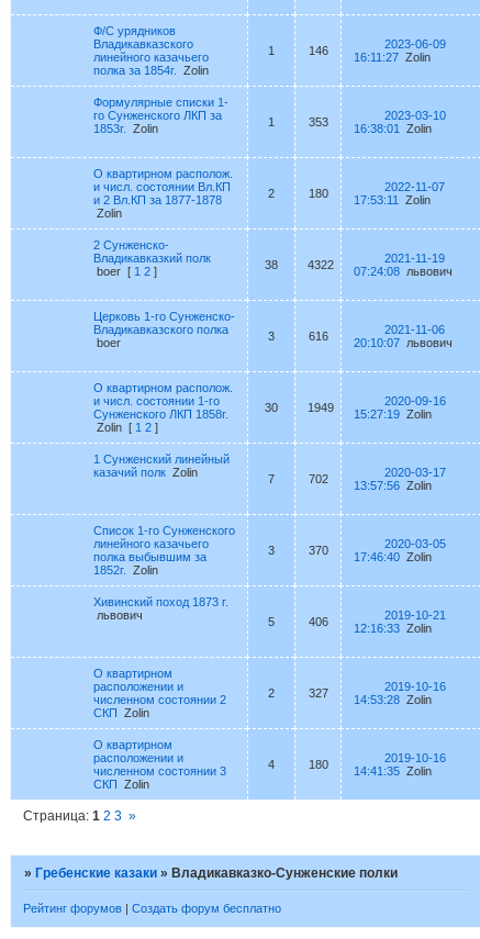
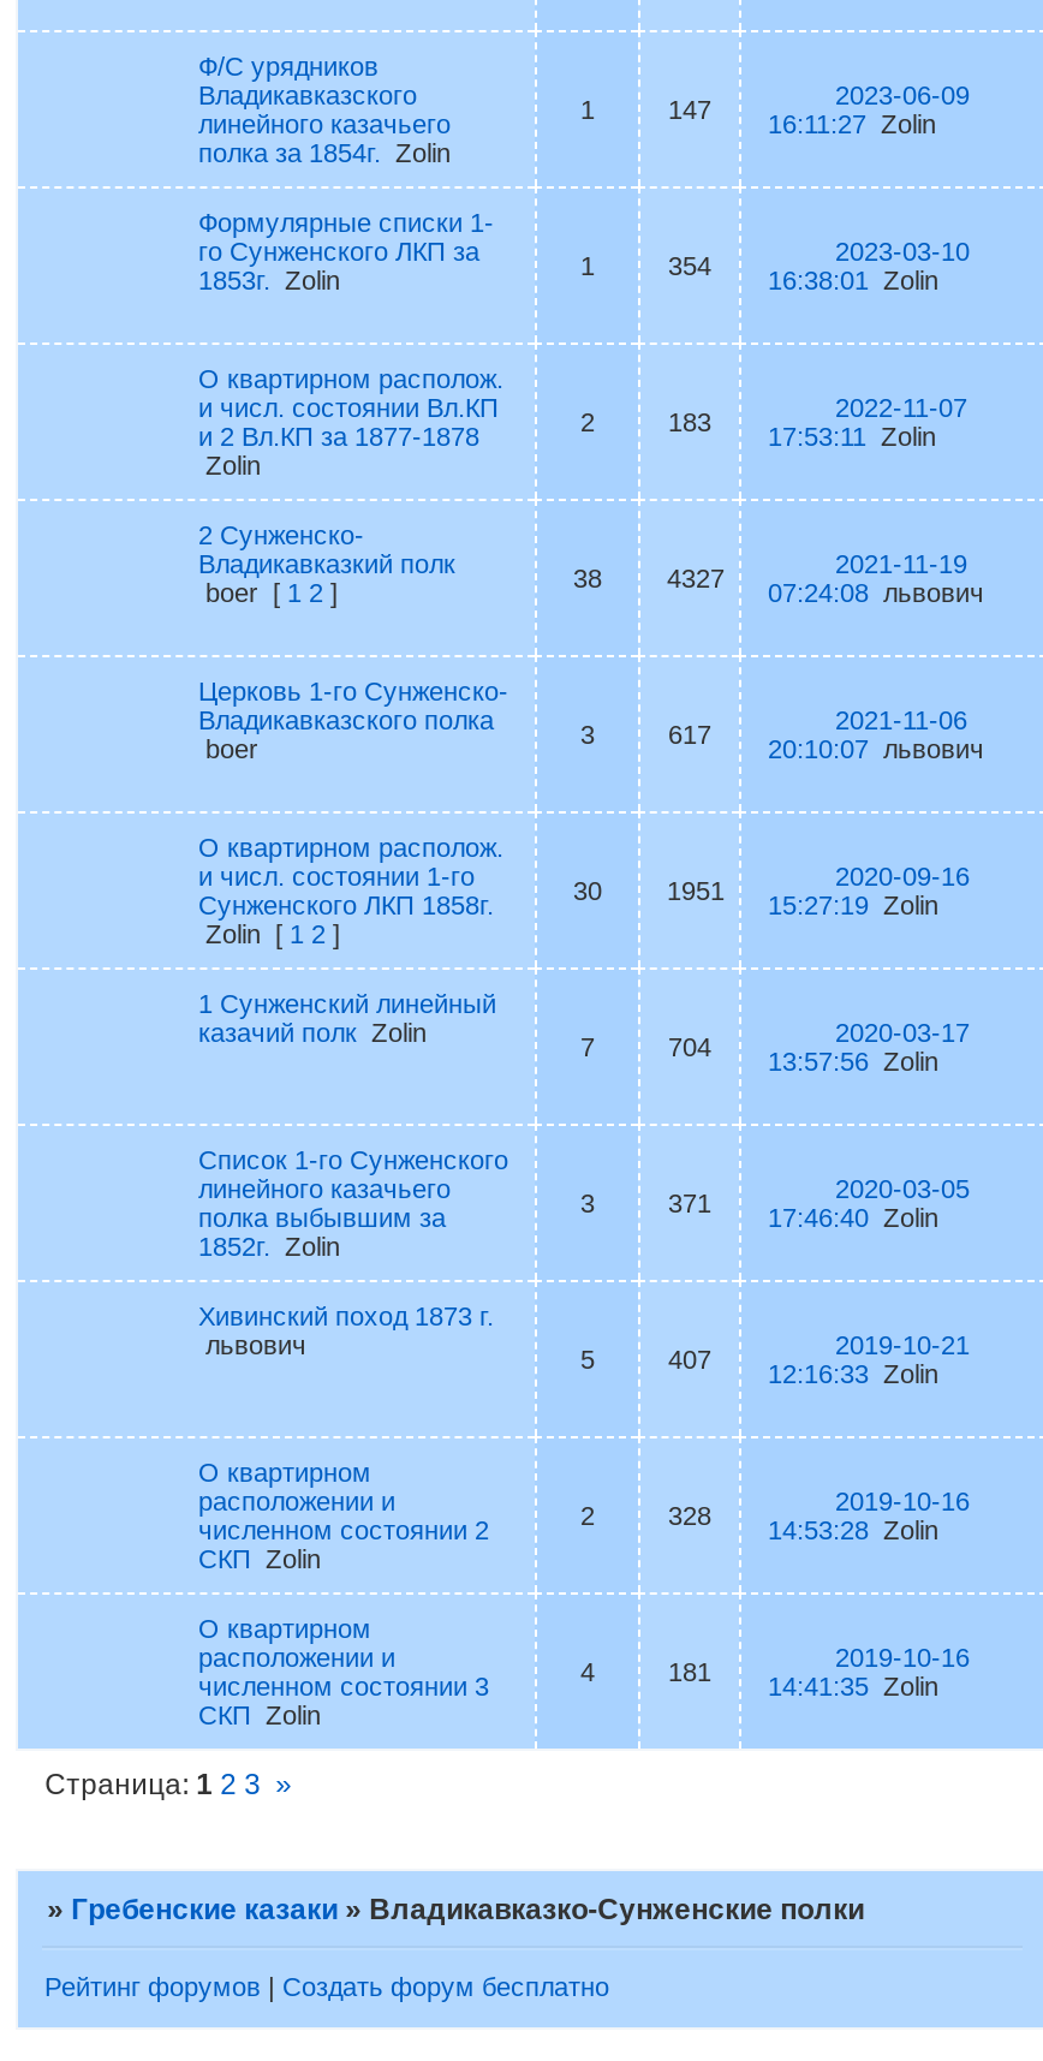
[308,44,431,64] 146 16:11:27 Zolin -> [668,95,936,138] 147 16:11:27 Zolin
[308,115,432,135] 353 16:38:01 Zolin -> [668,251,938,294] 354 16:38:01 Zolin
[308,187,431,206] 180 17:53:11 Zolin -> [668,407,936,450] 183 17:53:11 Zolin
[308,258,453,278] 4322 07:24:08 львович -> [667,563,984,607] 4327 07:24:08 львович
[308,329,453,349] 616 20:10:07 львович -> [668,720,984,763] 617 20:10:07 львович
[308,401,432,421] 1949 15:27:19 Zolin -> [667,876,938,919] 1951 15:27:19 Zolin
[308,472,432,492] 702 13:57:56 Zolin -> [668,1032,938,1075] 704 13:57:56 Zolin
[308,544,432,563] 370 17:46:40 Zolin -> [668,1188,938,1232] 371 17:46:40 Zolin
[308,615,432,635] 406 12:16:33 Zolin -> [668,1345,938,1388] 407 12:16:33 Zolin
[308,686,432,706] 327 14:53:28 Zolin -> [668,1501,938,1544] 328 14:53:28 Zolin
[308,758,432,777] 180 14:41:35 Zolin -> [668,1657,938,1700] 181 14:41:35 Zolin

